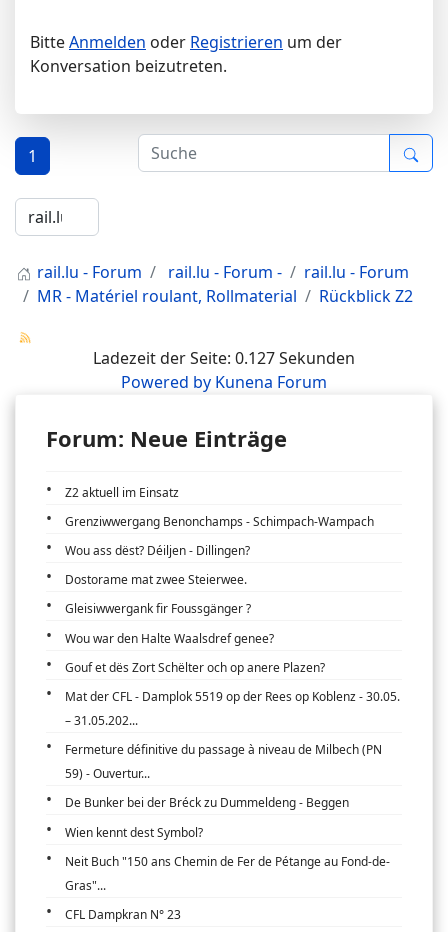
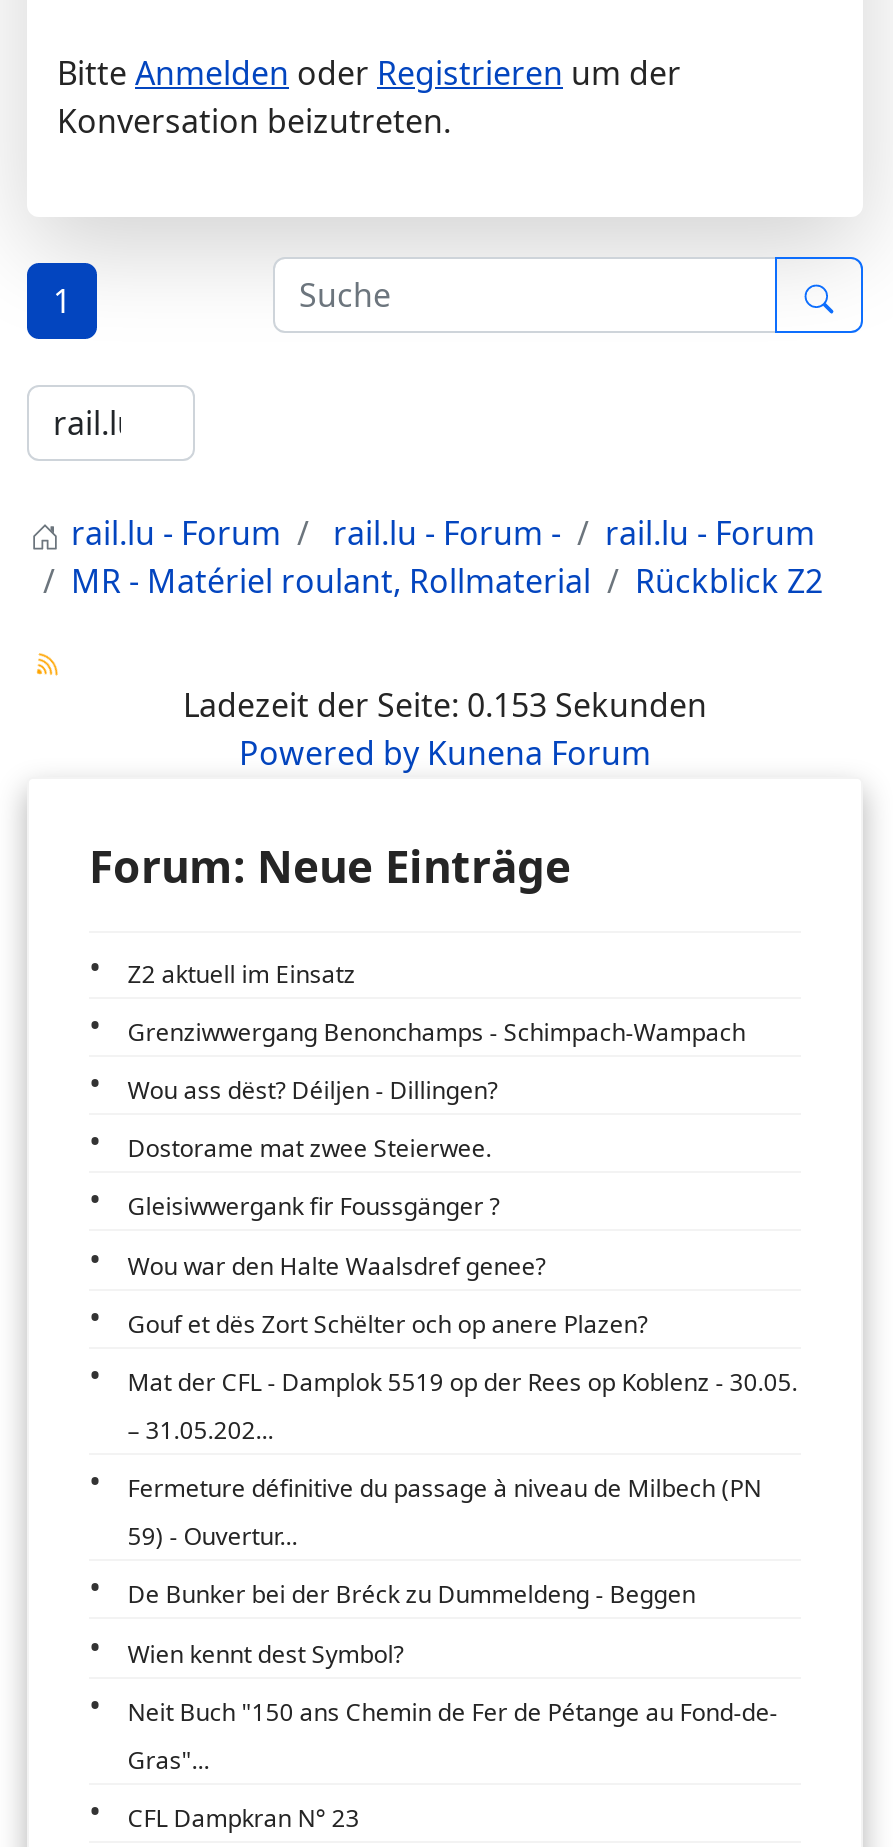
[93,347,355,369] Ladezeit der Seite: 0.127 Sekunden -> [183,683,707,727] Ladezeit der Seite: 0.153 Sekunden

